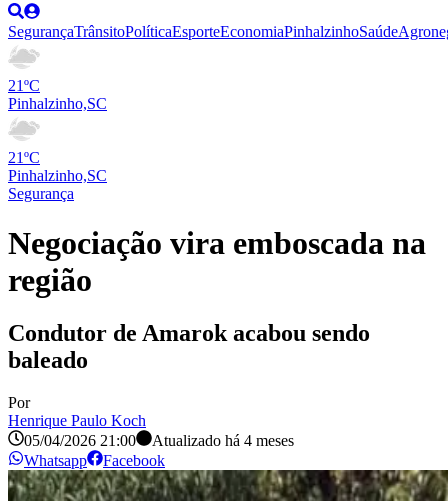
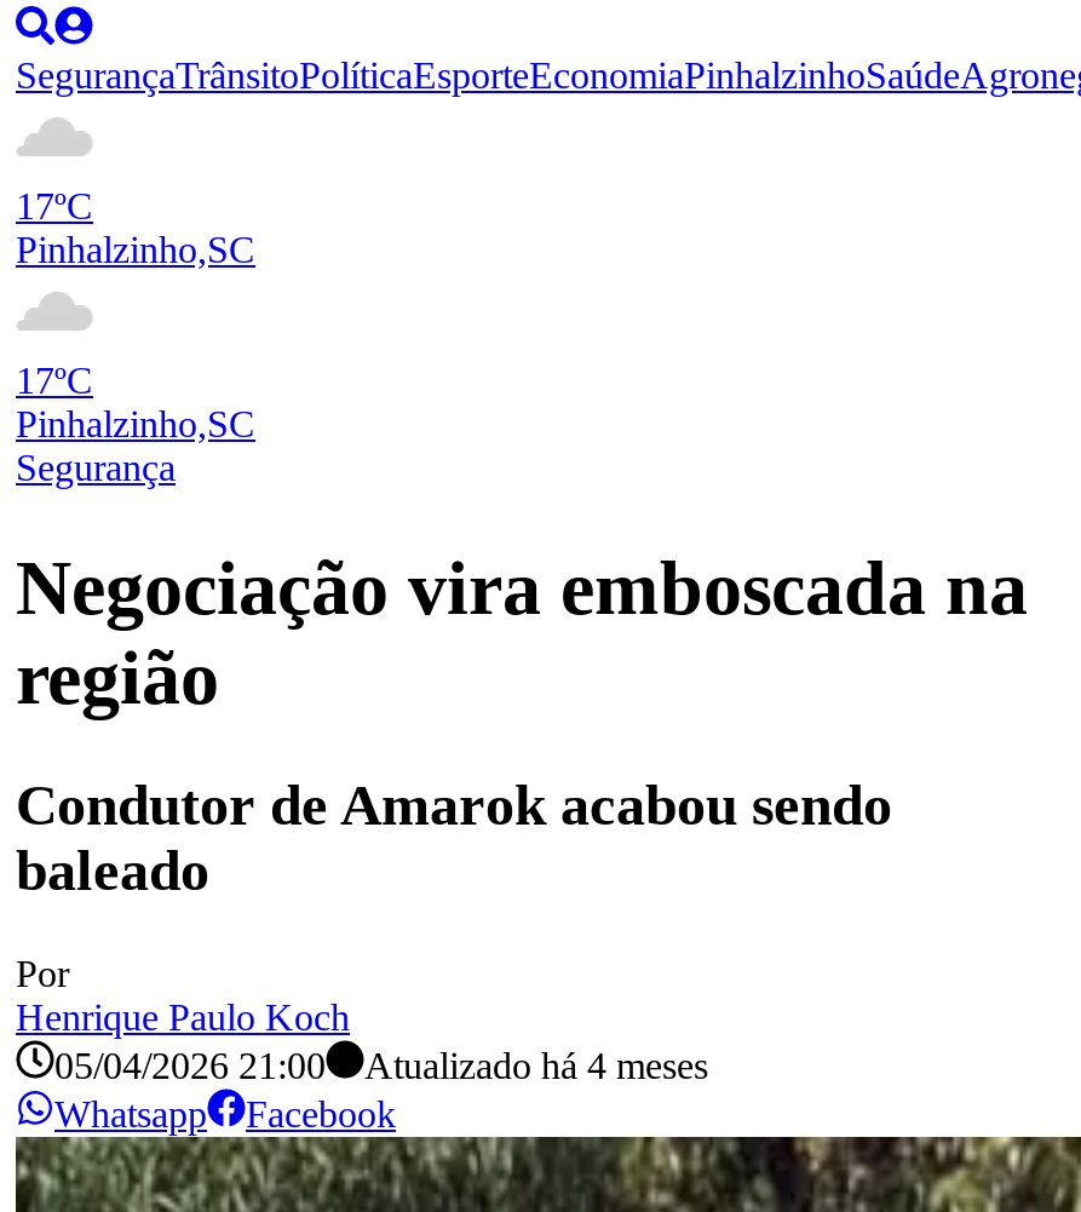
[8,77,40,94] 21ºC -> [16,186,93,227] 17ºC
[8,149,40,166] 21ºC -> [16,360,93,401] 17ºC

